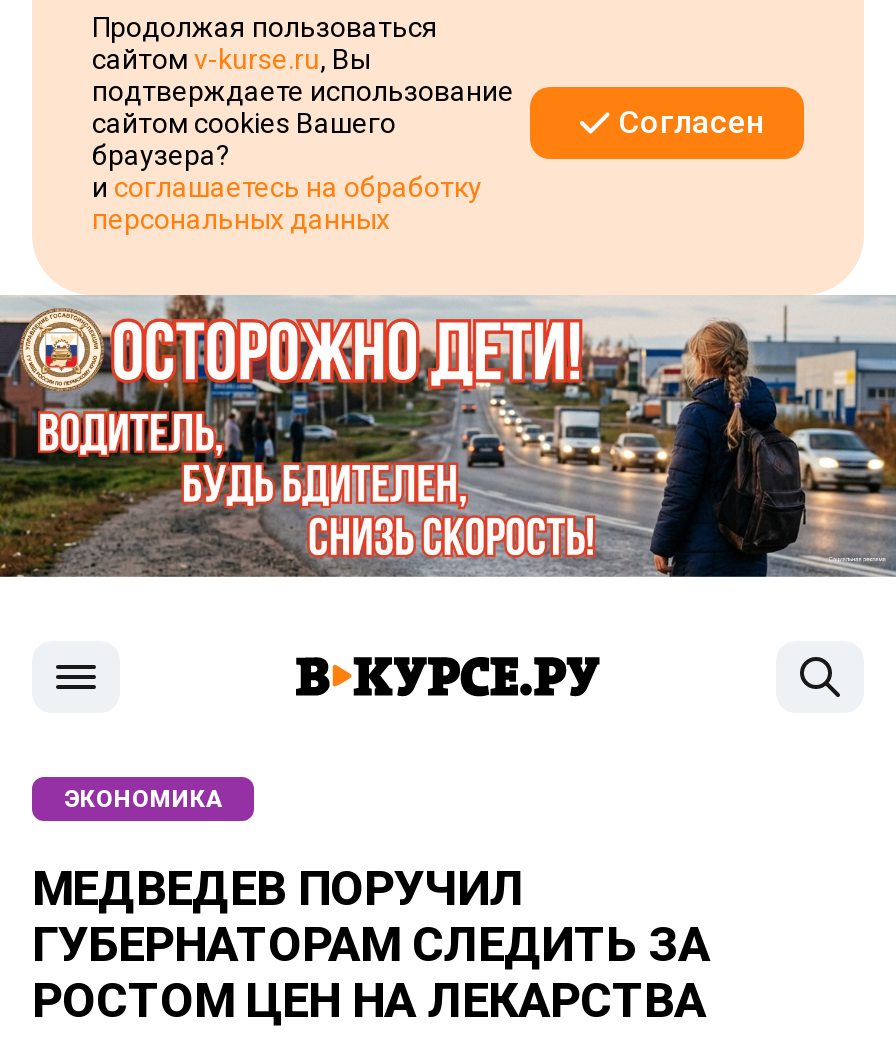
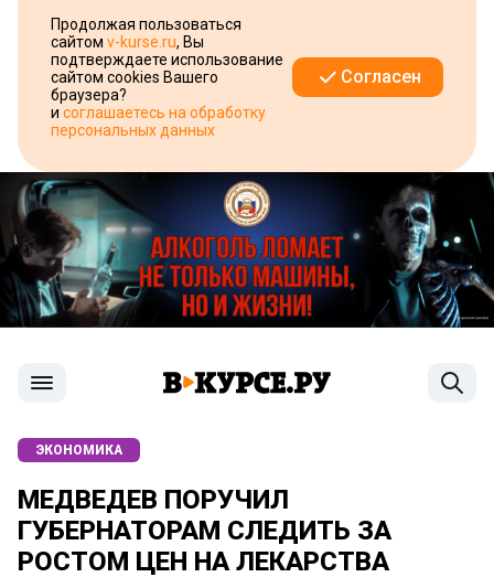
[6,293,890,579] [image] -> [3,171,491,329] [image]

